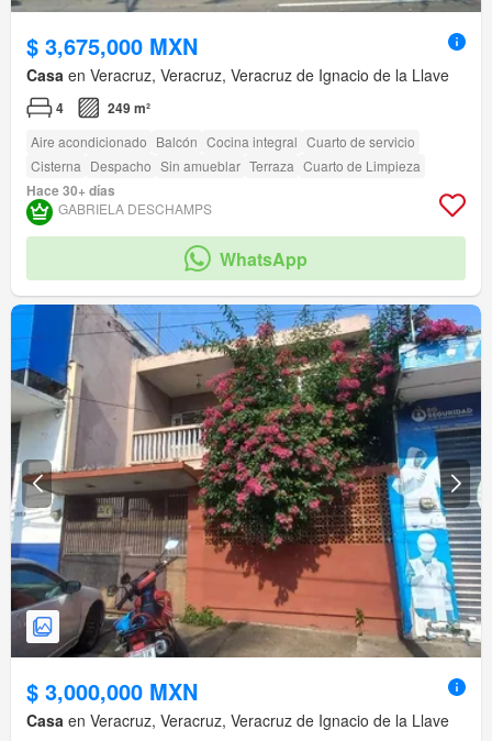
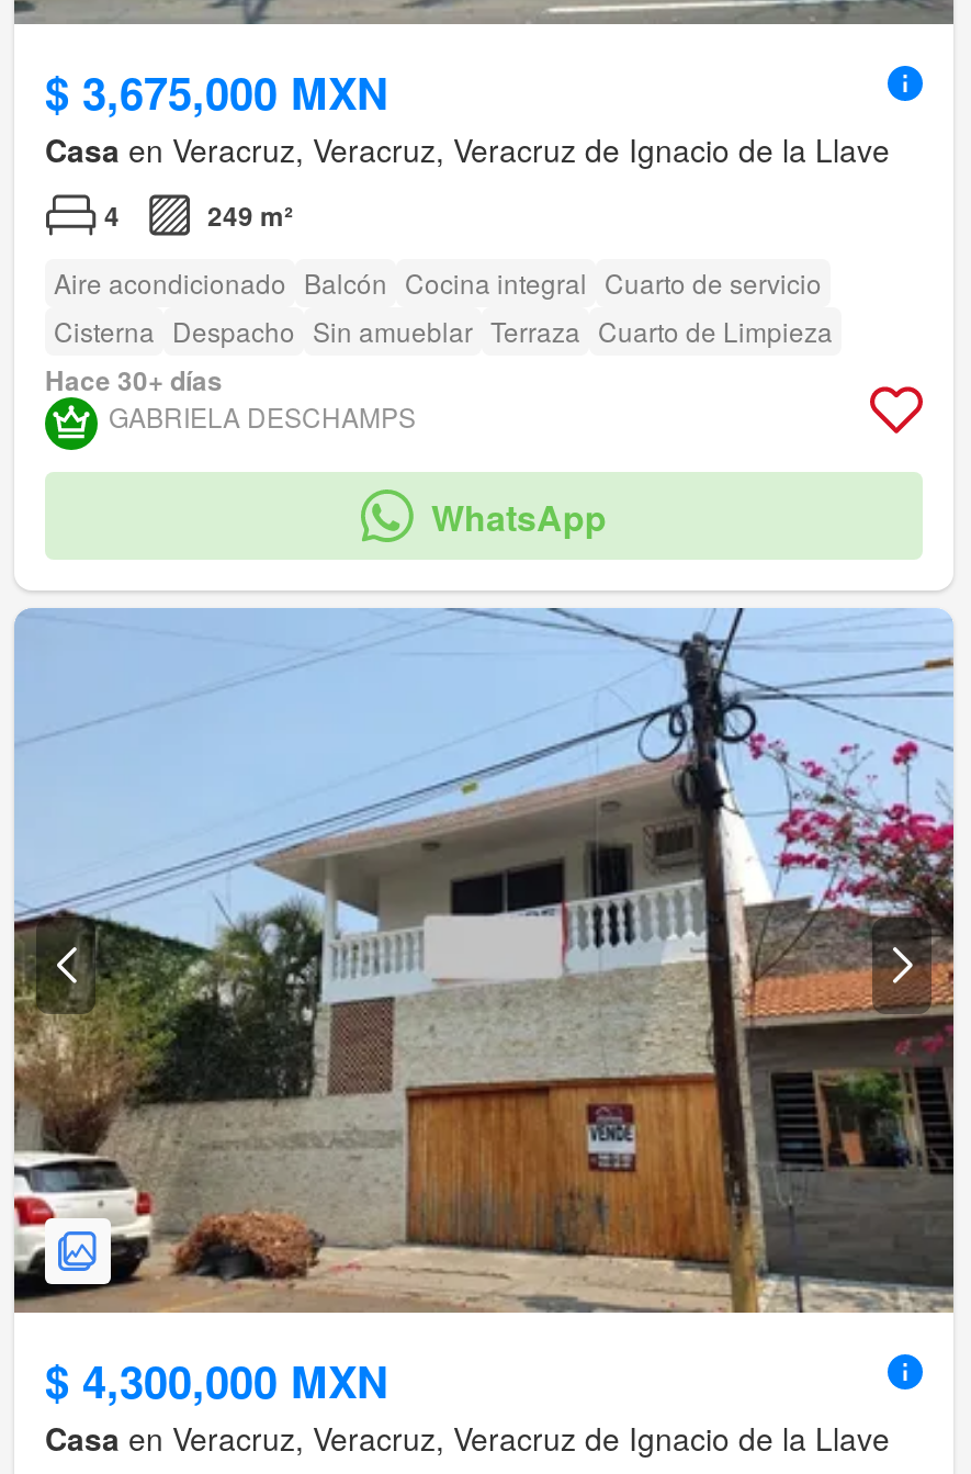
[10,303,482,707] [image] | $ 3,000,000 MXN -> [12,606,956,1412] [image] | $ 4,300,000 MXN

